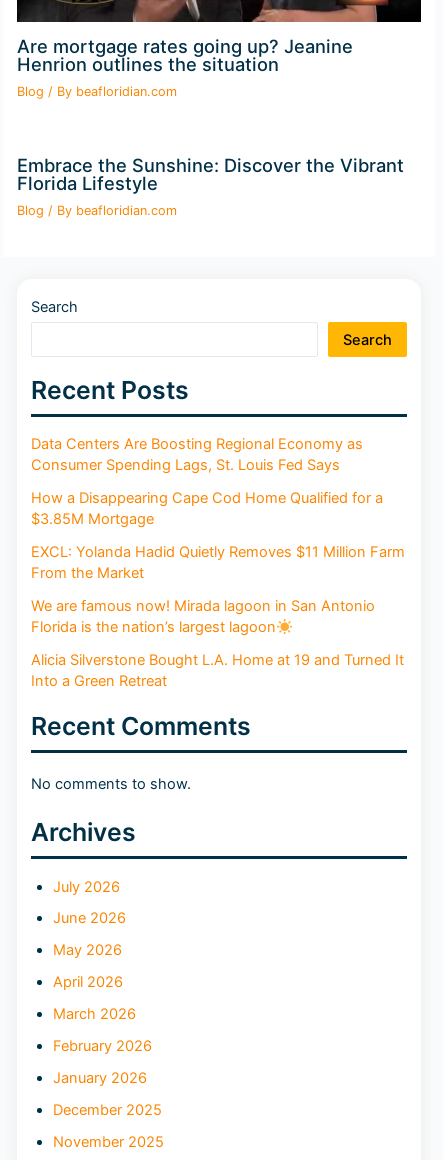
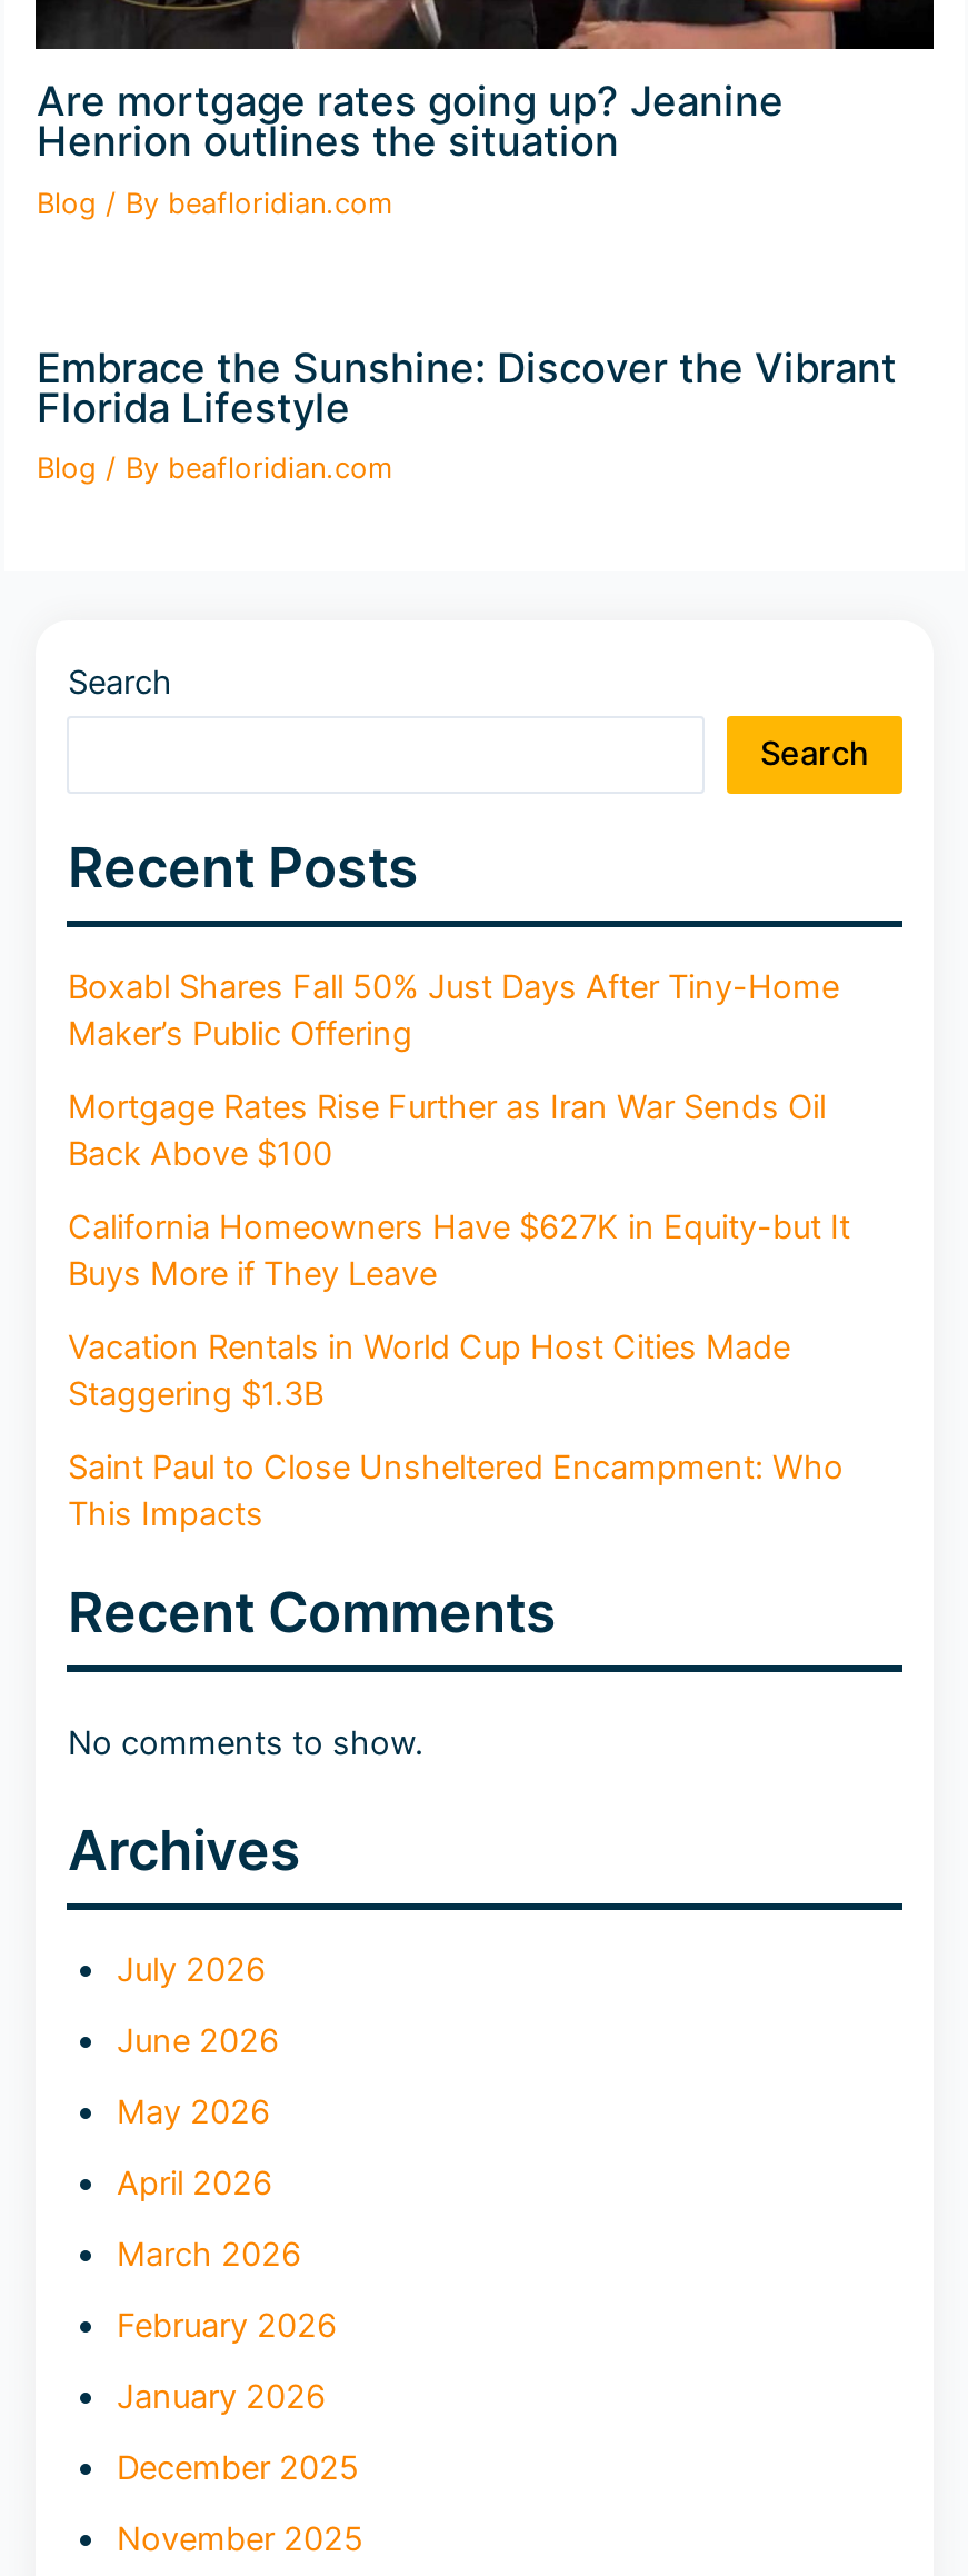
[31,435,363,474] Data Centers Are Boosting Regional Economy as | Consumer Spending Lags, St. Louis Fed Says -> [68,968,839,1055] Boxabl Shares Fall 50% Just Days After Tiny-Home | Maker’s Public Offering
[31,489,383,528] How a Disappearing Cape Cod Home Qualified for a | $3.85M Mortgage -> [68,1088,826,1175] Mortgage Rates Rise Further as Iran War Sends Oil | Back Above $100
[31,543,405,582] EXCL: Yolanda Hadid Quietly Removes $11 Million Farm | From the Market -> [68,1208,850,1295] California Homeowners Have $627K in Equity-but It | Buys More if They Leave
[31,597,375,636] We are famous now! Mirada lagoon in San Antonio | Florida is the nation’s largest lagoon -> [68,1328,790,1415] Vacation Rentals in World Cup Host Cities Made | Staggering $1.3B
[31,651,404,690] Alicia Silverstone Bought L.A. Home at 19 and Turned It | Into a Green Retreat -> [68,1448,844,1535] Saint Paul to Close Unsheltered Encampment: Who | This Impacts

